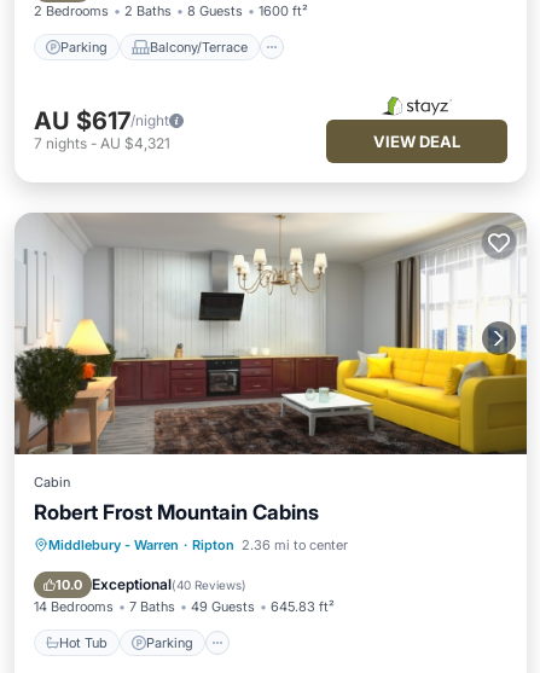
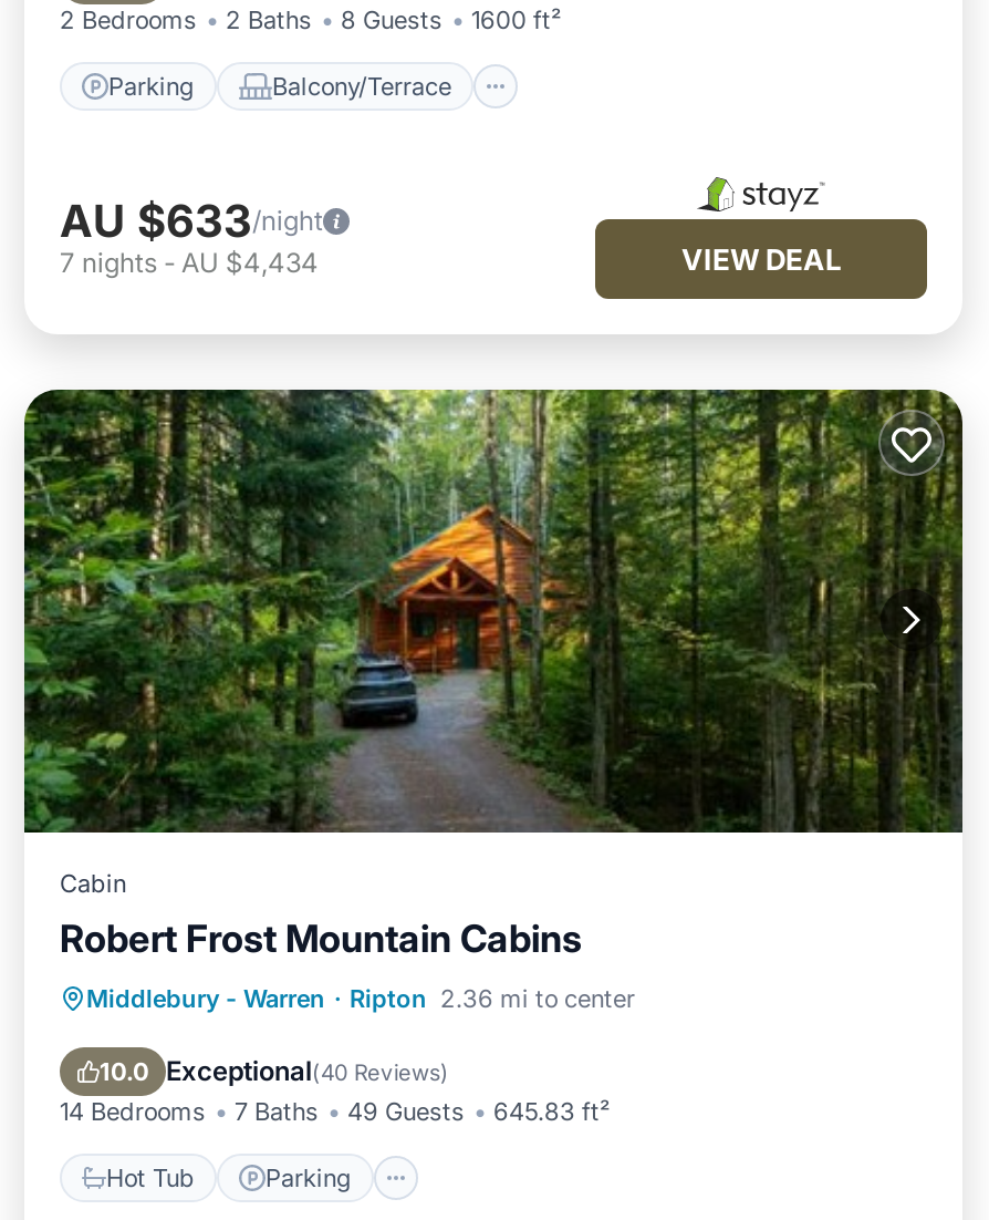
[34,106,169,135] AU $617/night -> [60,195,323,248] AU $633/night
[34,134,170,152] 7 nights - AU $4,321 -> [60,246,319,279] 7 nights - AU $4,434
[14,213,528,456] [image] -> [22,387,965,835] [image]

